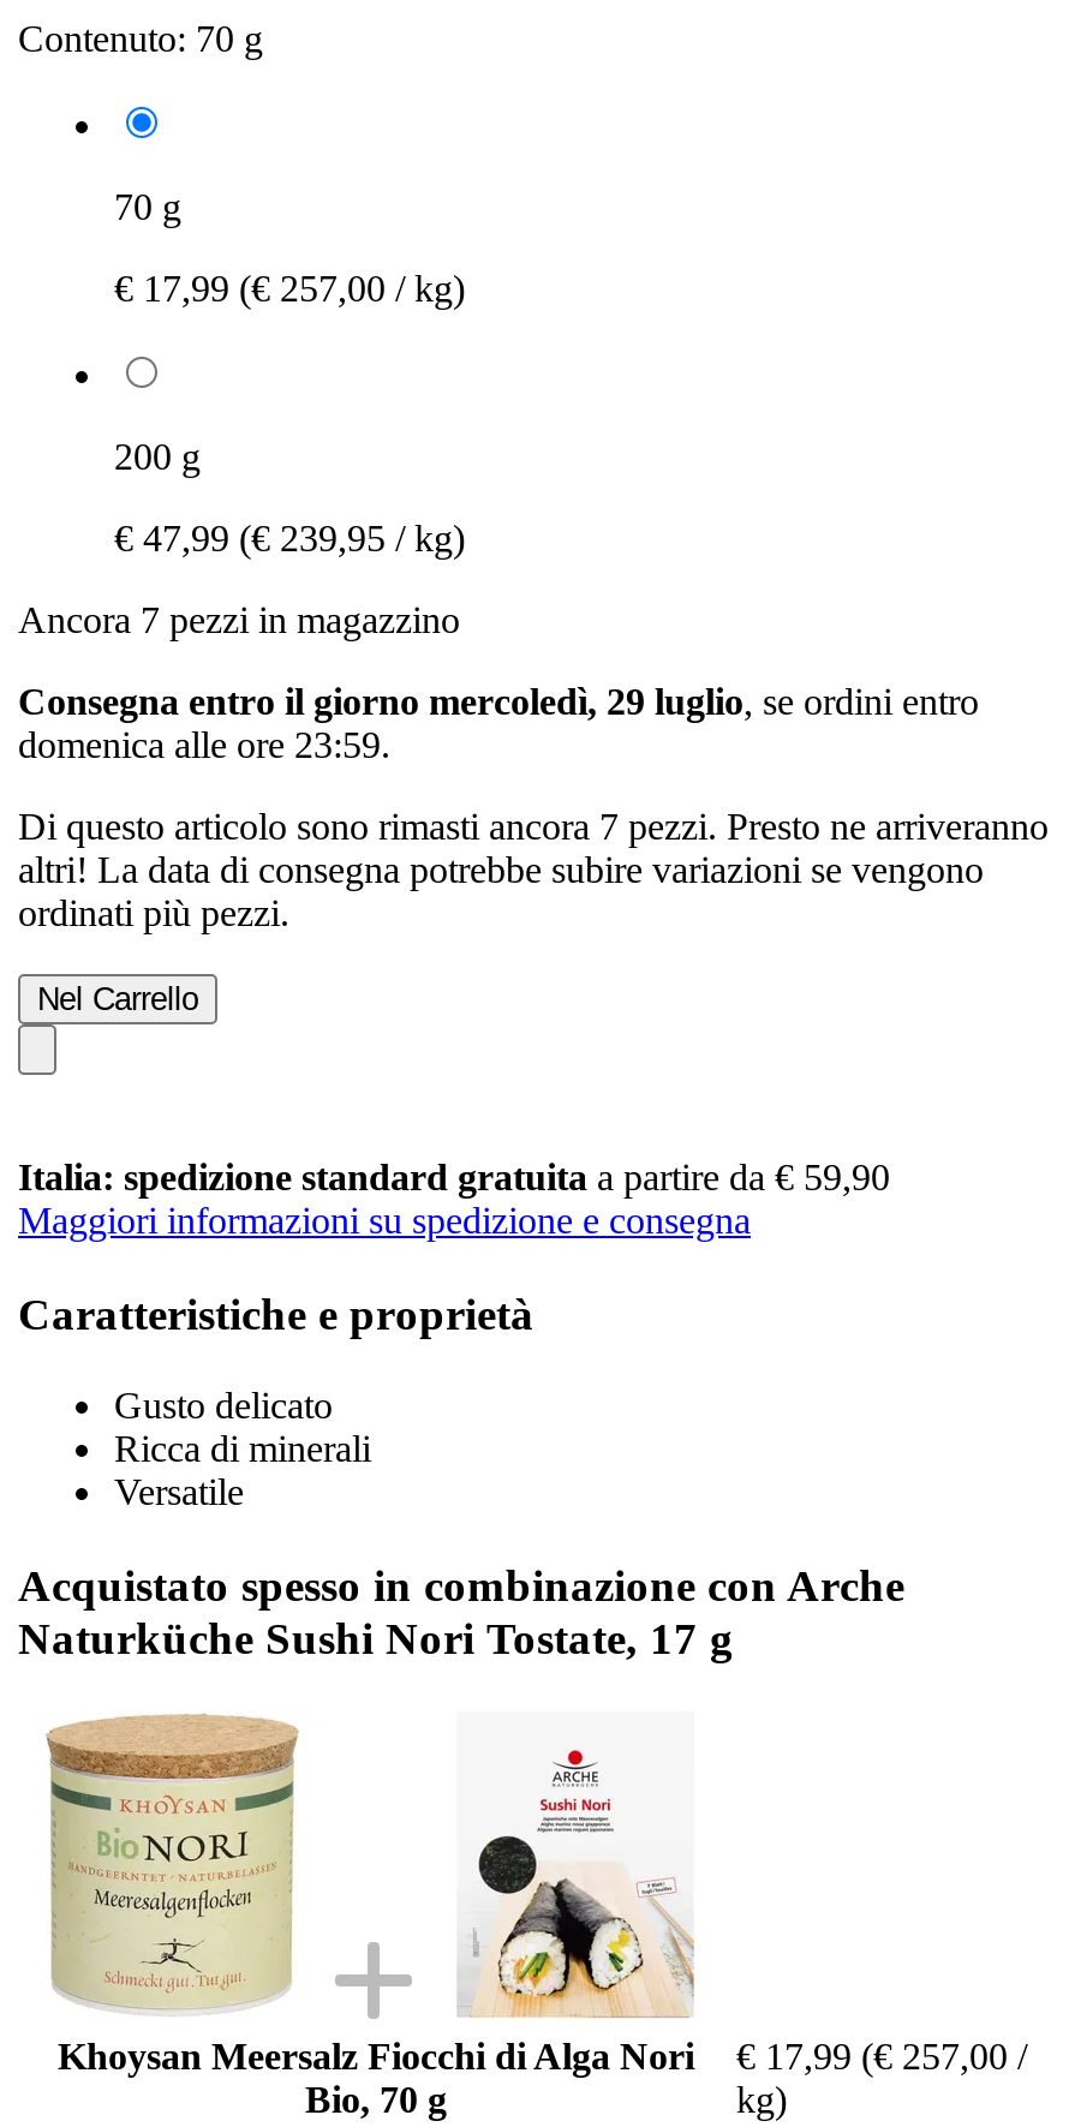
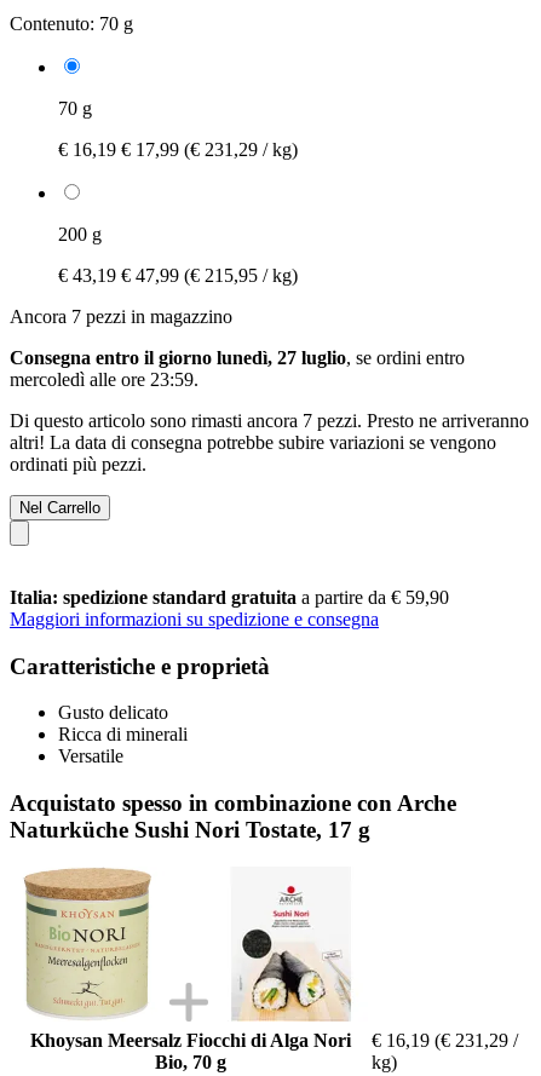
[114,267,465,308] € 17,99 (€ 257,00 / kg) -> [58,139,298,160] € 16,19 € 17,99 (€ 231,29 / kg)
[114,517,465,558] € 47,99 (€ 239,95 / kg) -> [58,265,298,285] € 43,19 € 47,99 (€ 215,95 / kg)
[18,680,979,721] Consegna entro il giorno mercoledì, 29 luglio, se ordini entro -> [10,347,465,368] Consegna entro il giorno lunedì, 27 luglio, se ordini entro
[18,724,390,765] domenica alle ore 23:59. -> [10,369,198,389] mercoledì alle ore 23:59.
[58,2035,1027,2076] Khoysan Meersalz Fiocchi di Alga Nori € 17,99 (€ 257,00 / -> [30,1030,518,1050] Khoysan Meersalz Fiocchi di Alga Nori € 16,19 (€ 231,29 /

